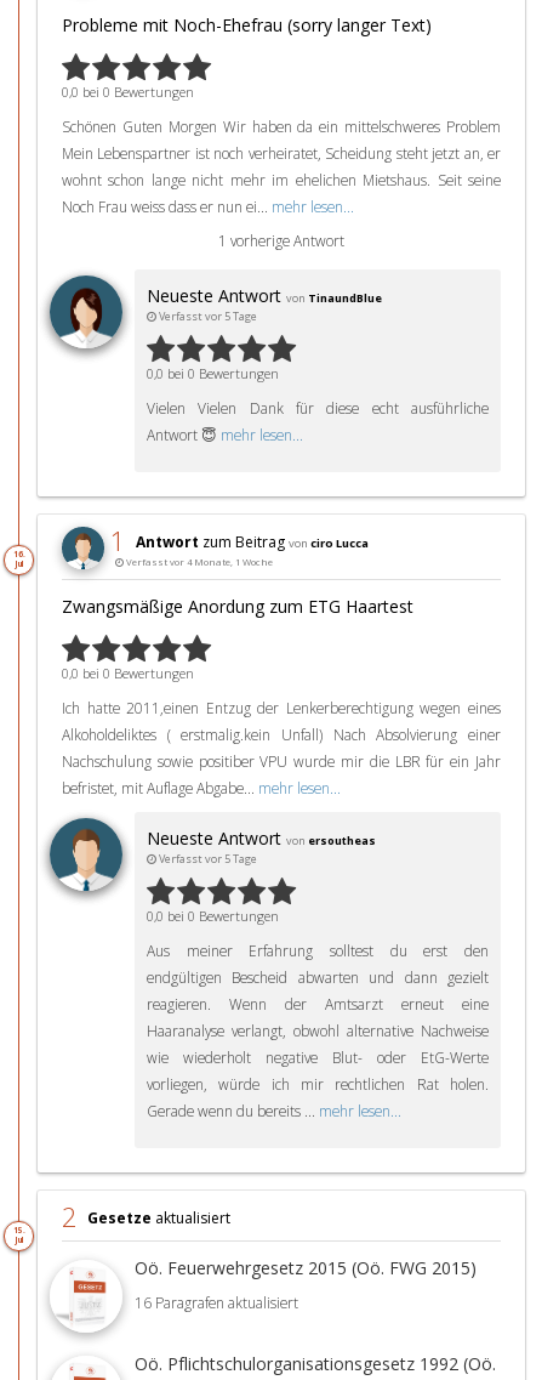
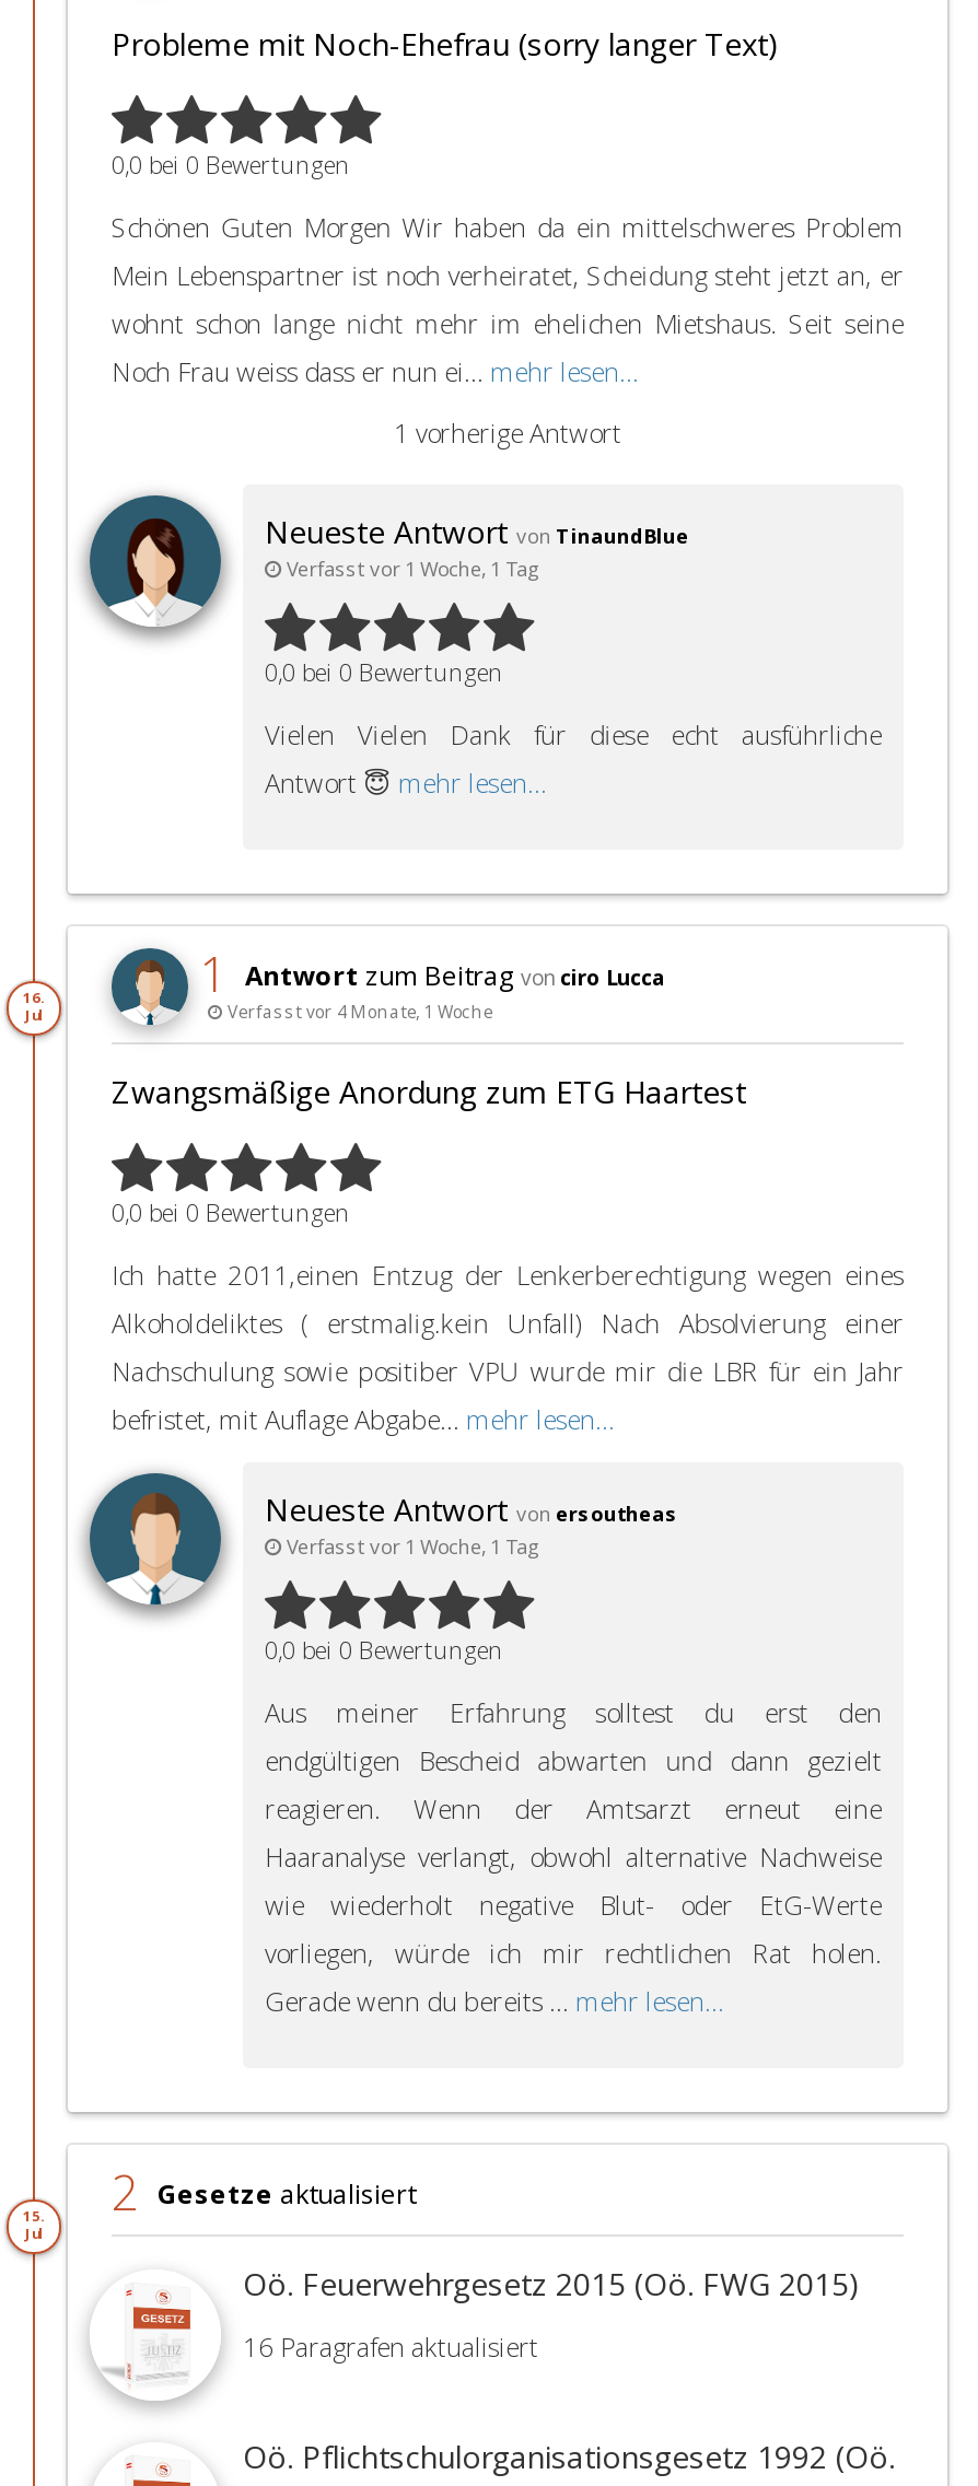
[156,308,257,324] Verfasst vor 5 Tage -> [282,555,538,583] Verfasst vor 1 Woche, 1 Tag
[156,851,257,867] Verfasst vor 5 Tage -> [282,1532,538,1561] Verfasst vor 1 Woche, 1 Tag

